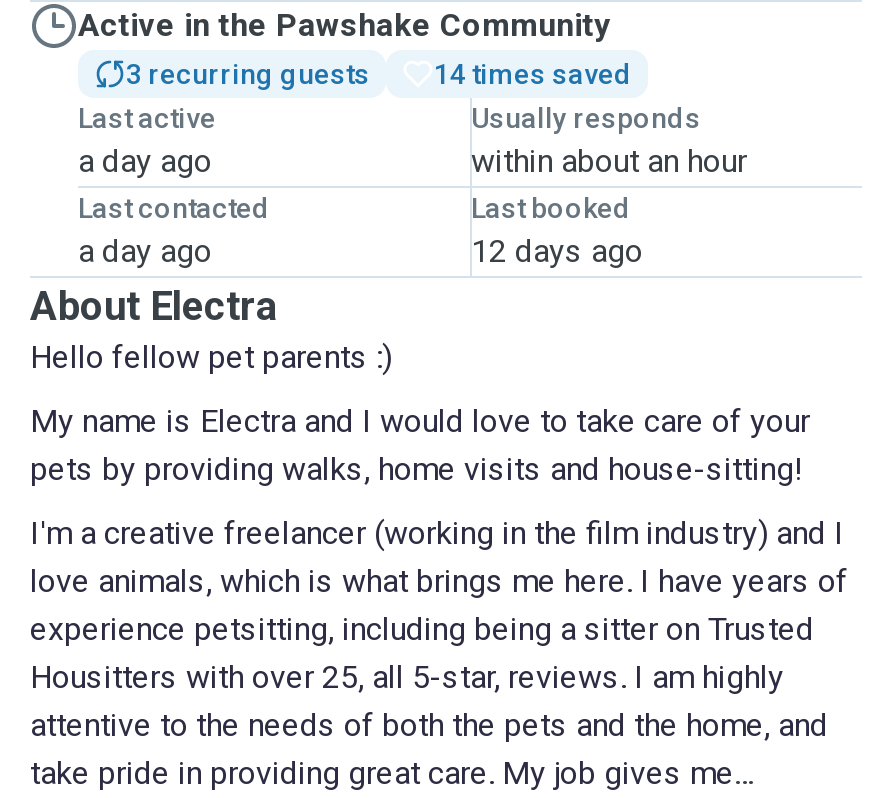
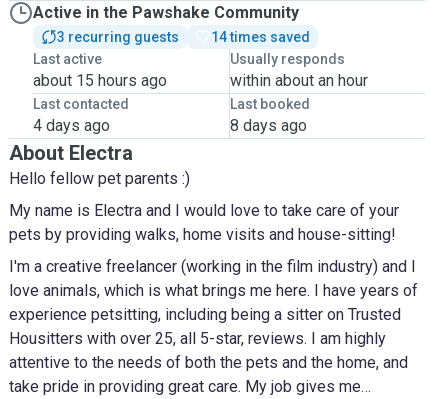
[78,142,212,180] a day ago -> [33,71,167,90] about 15 hours ago
[78,232,212,270] a day ago -> [33,116,110,135] 4 days ago
[471,232,643,270] 12 days ago -> [229,116,306,135] 8 days ago

